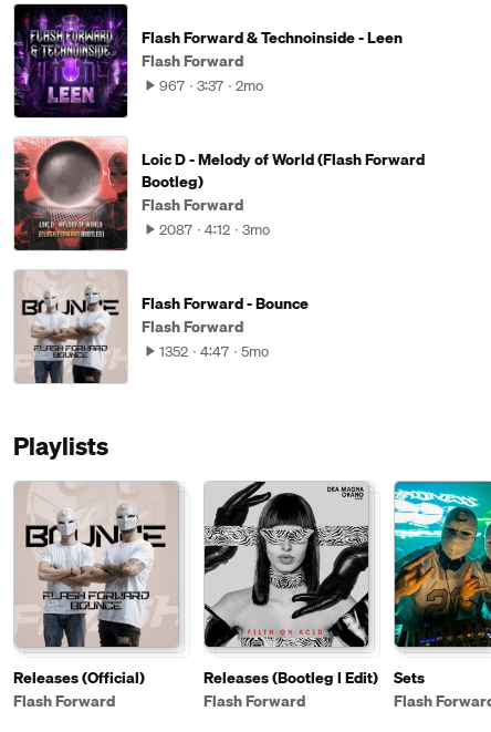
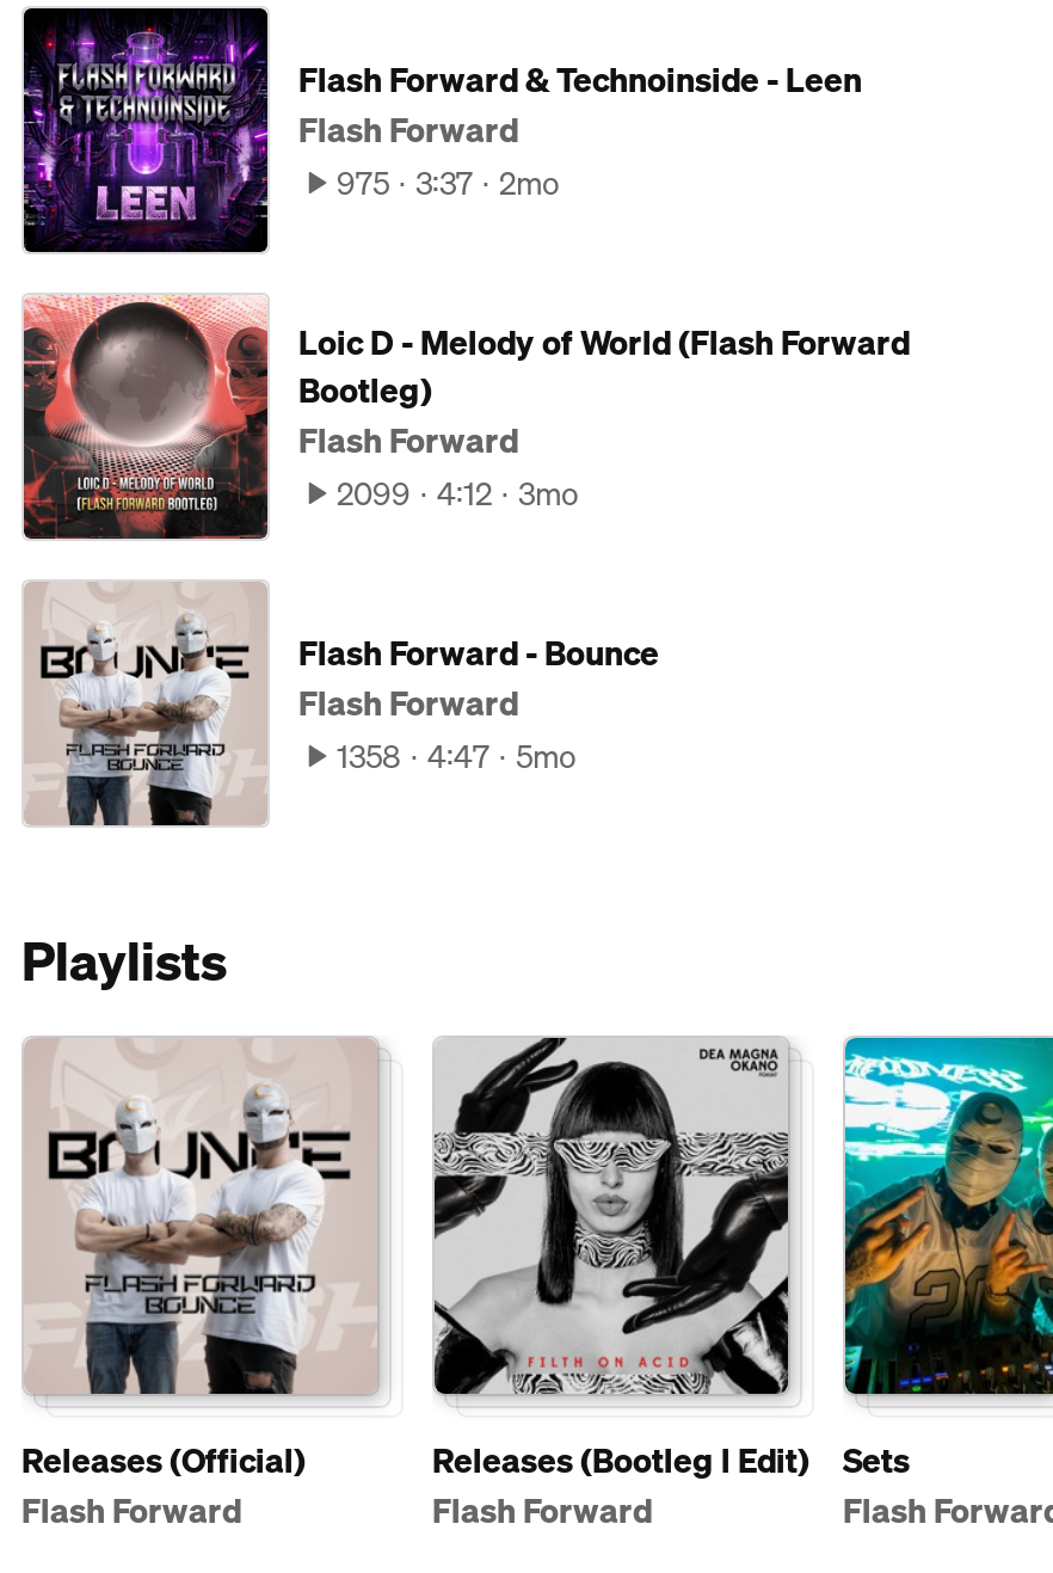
[159,75,263,97] 967 3:37 2mo -> [337,160,559,208] 975 3:37 2mo
[159,219,270,241] 2087 4:12 3mo -> [337,470,578,518] 2099 4:12 3mo
[159,340,269,363] 1352 4:47 5mo -> [337,733,575,781] 1358 4:47 5mo

